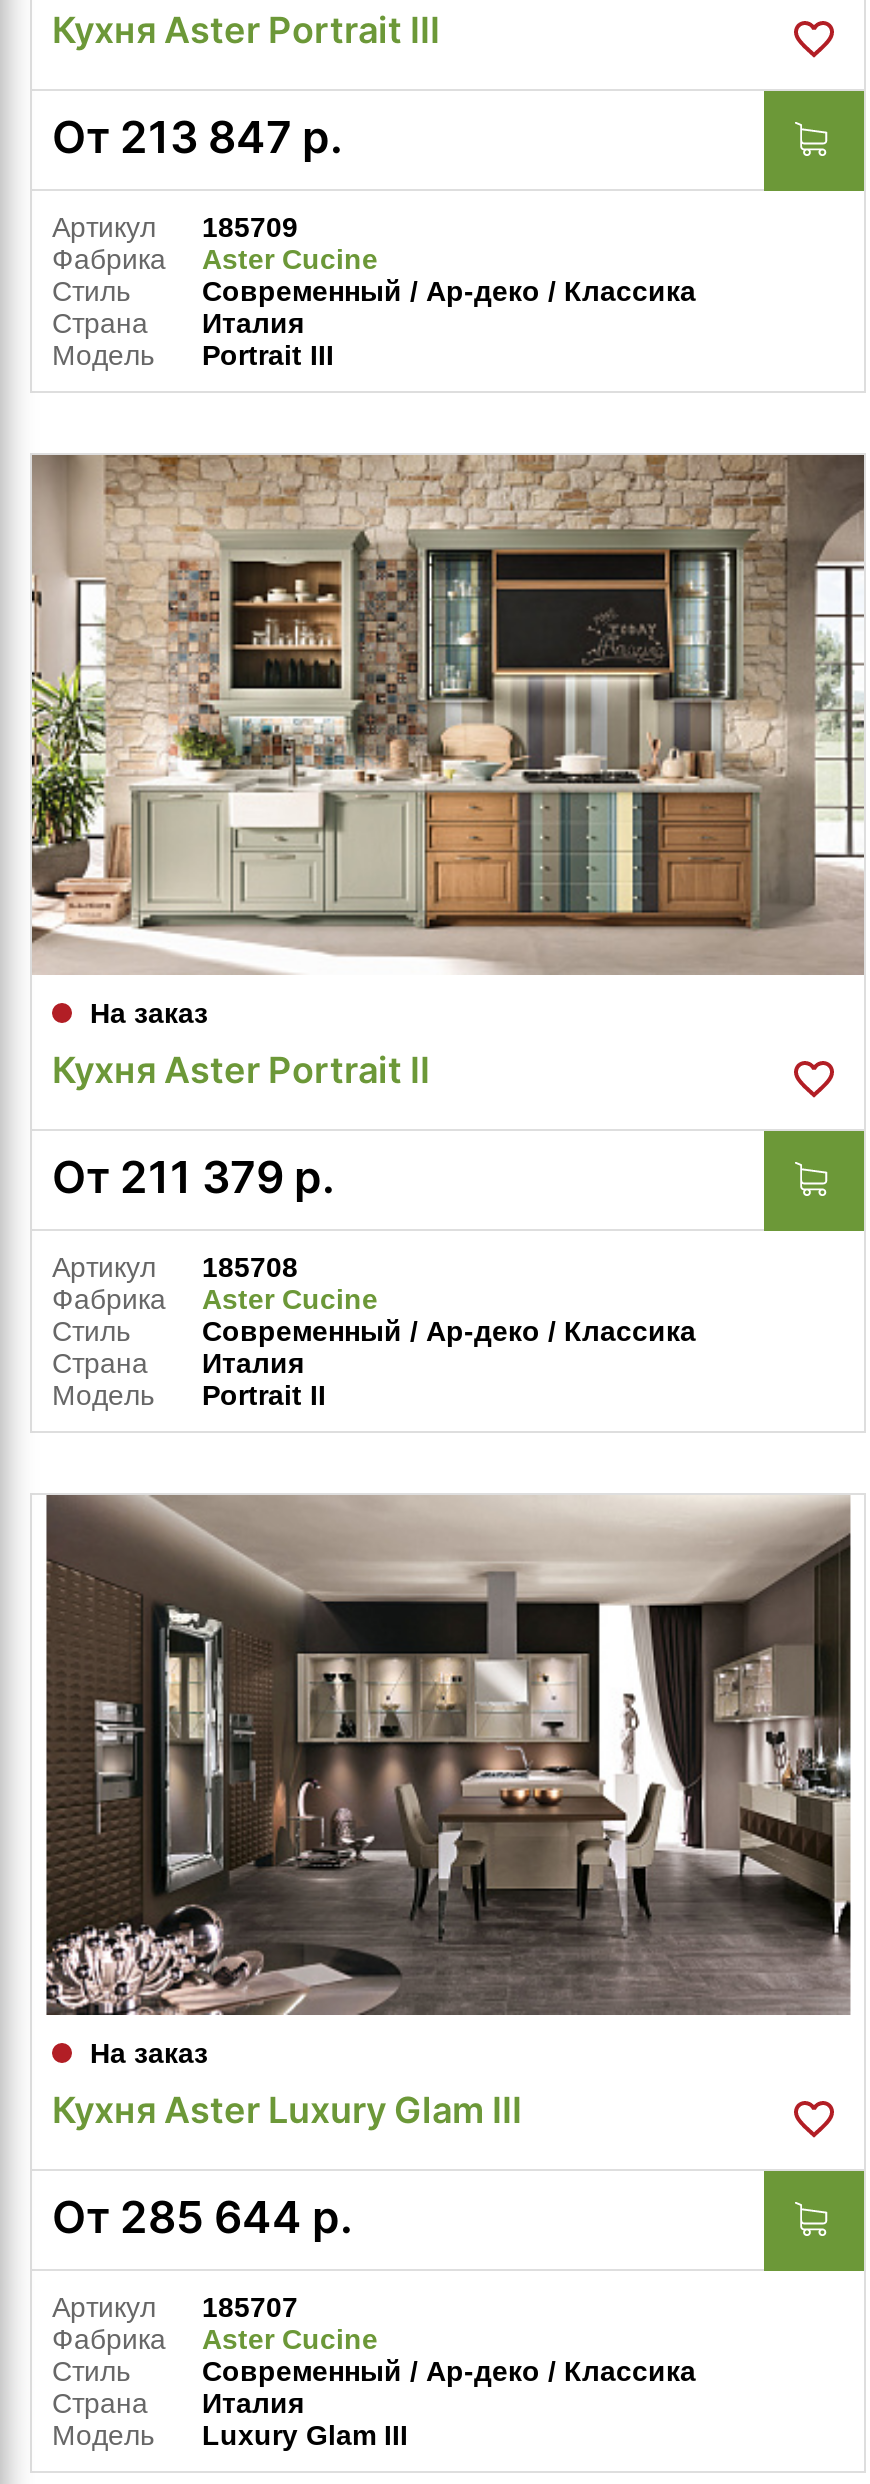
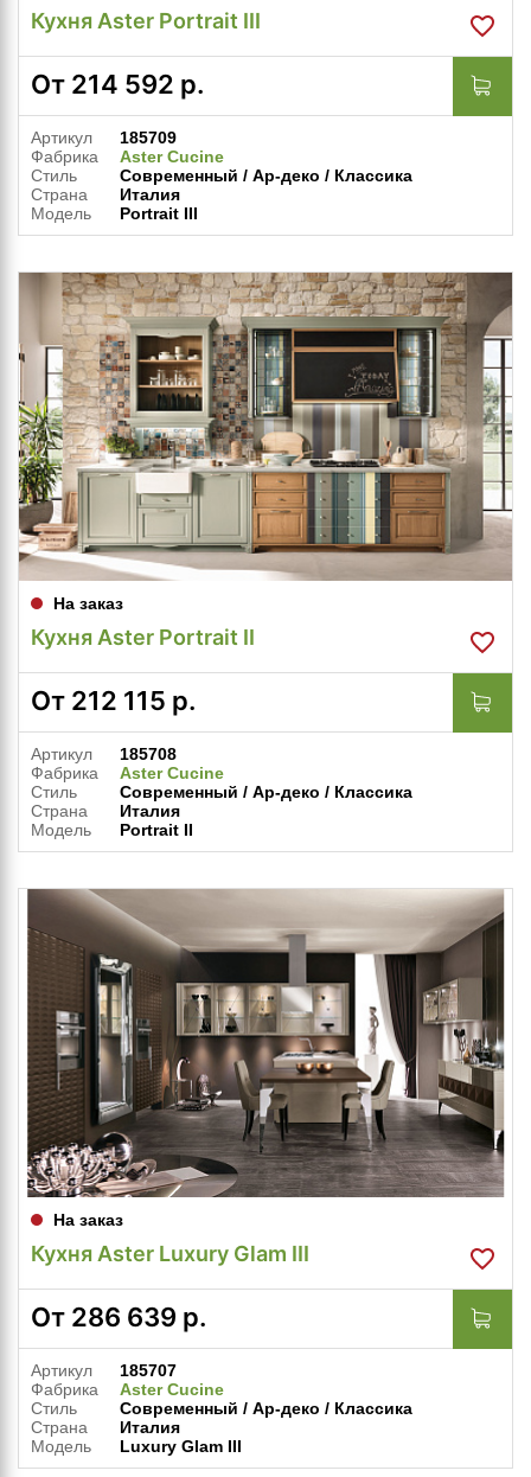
[52,111,342,163] От 213 847 р. -> [31,69,204,100] От 214 592 р.
[52,1151,334,1203] От 211 379 р. -> [31,685,196,716] От 212 115 р.
[52,2191,352,2243] От 285 644 р. -> [31,1302,206,1332] От 286 639 р.

